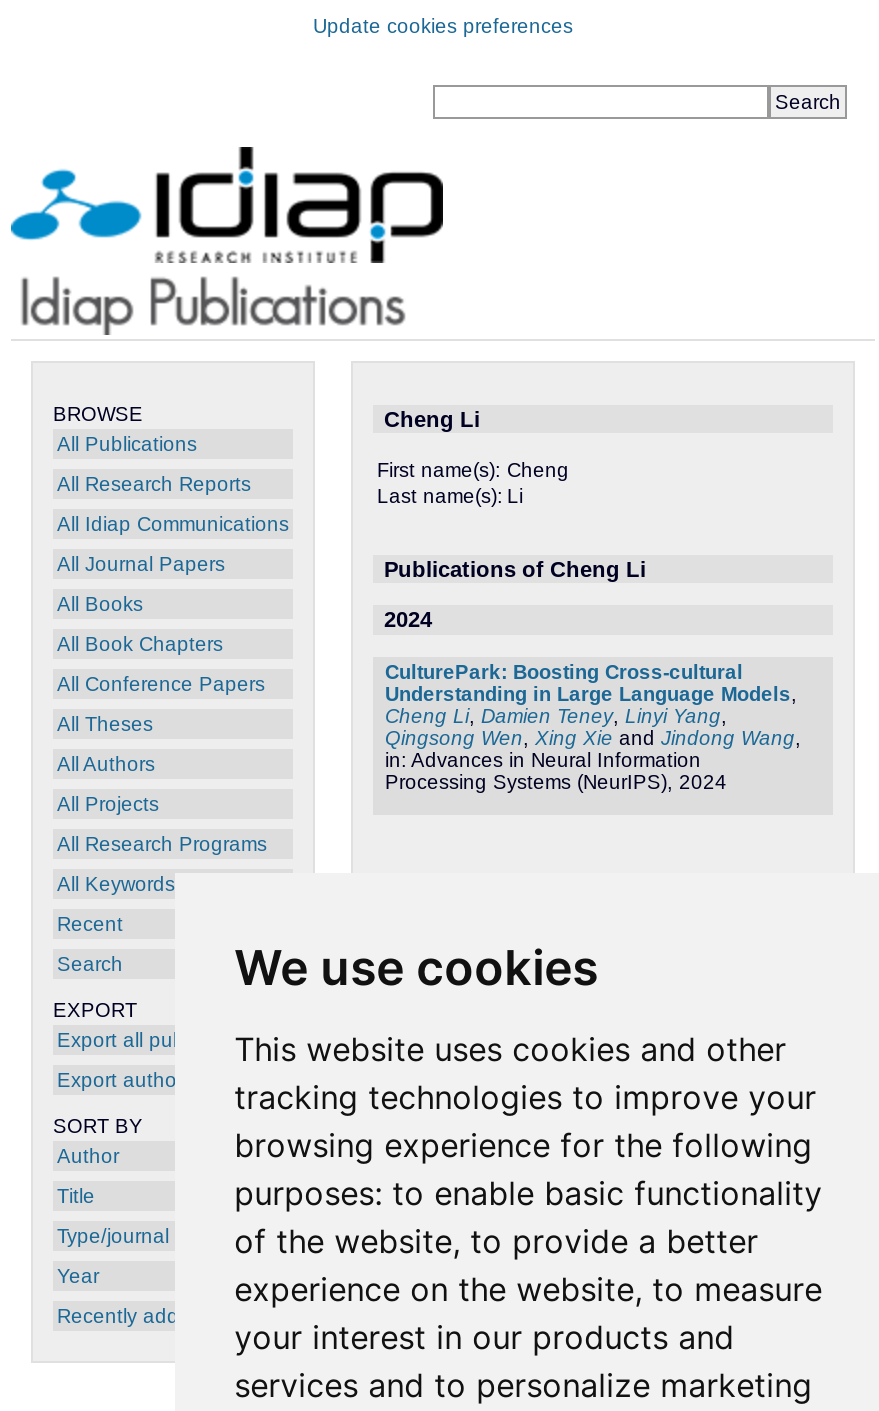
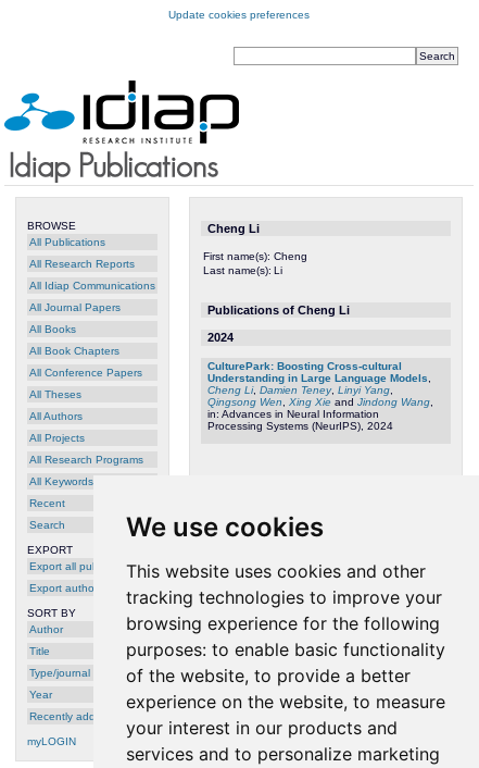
none -> [27,735,76,747] myLOGIN

